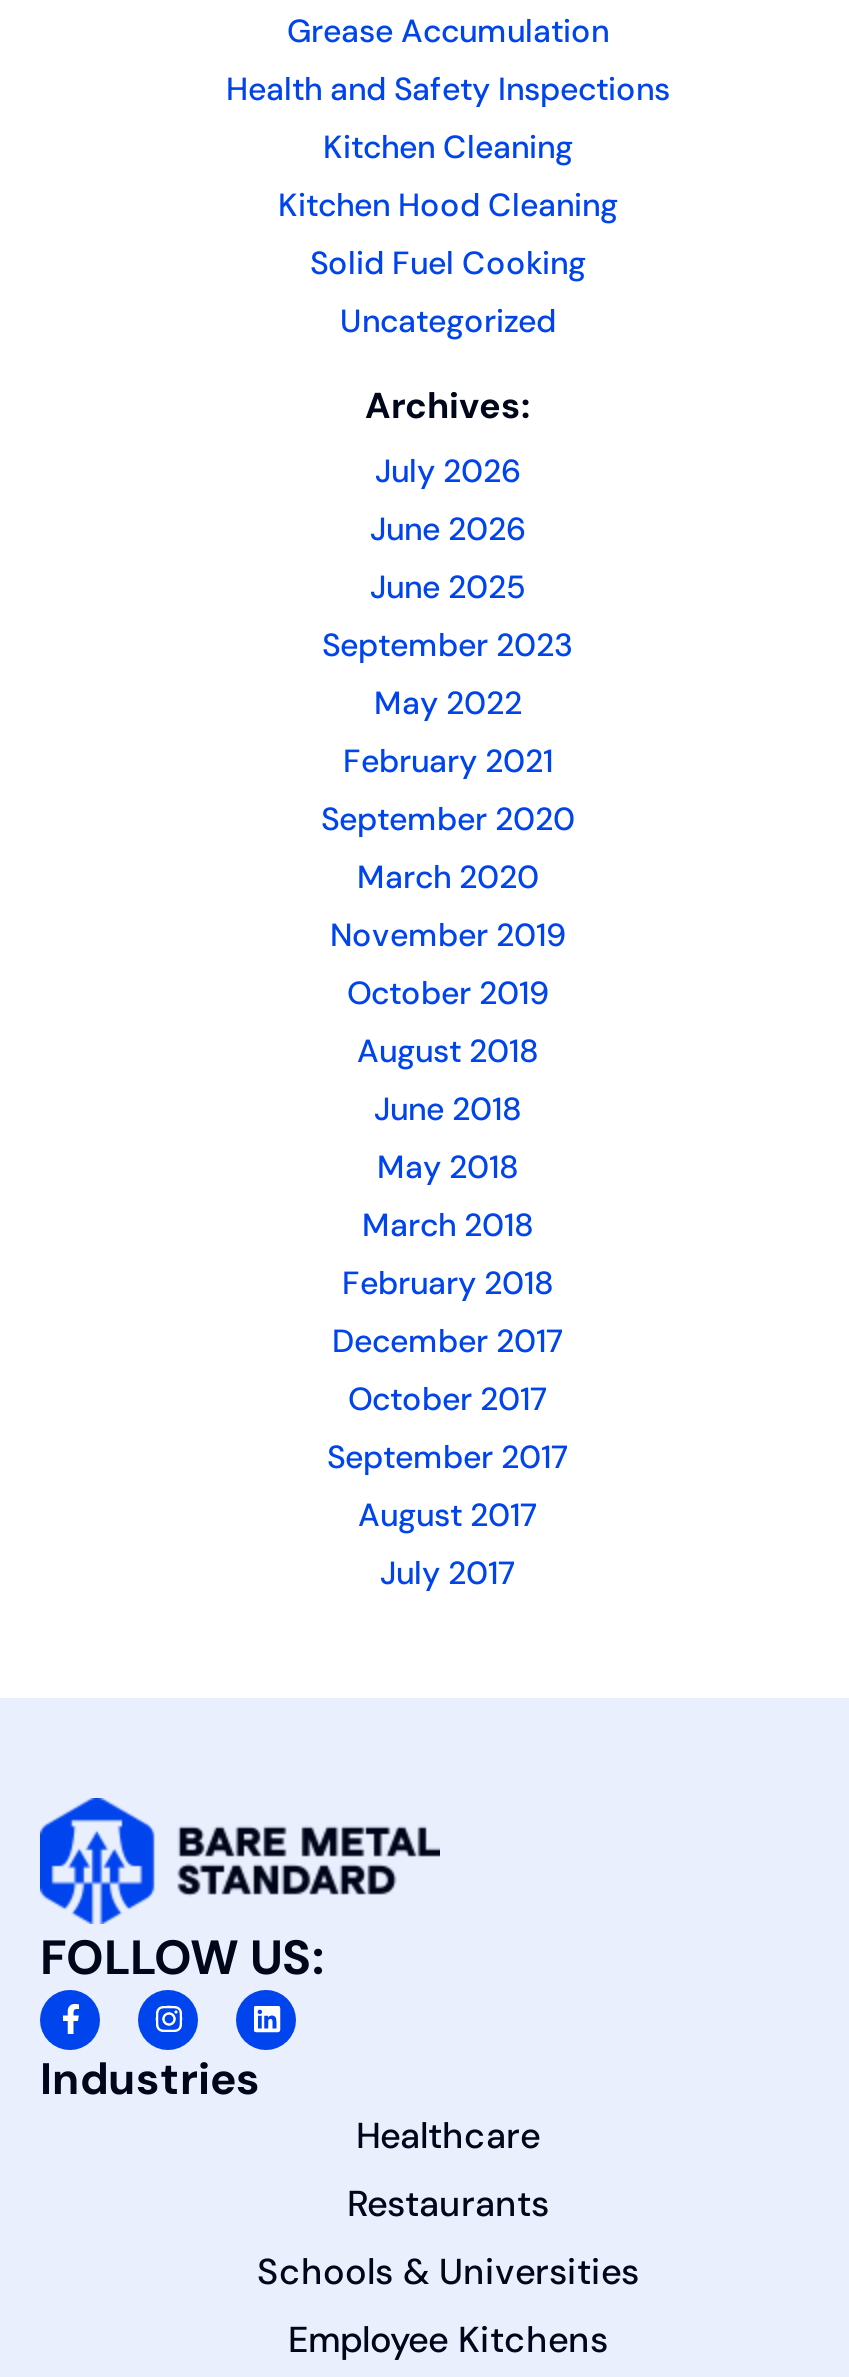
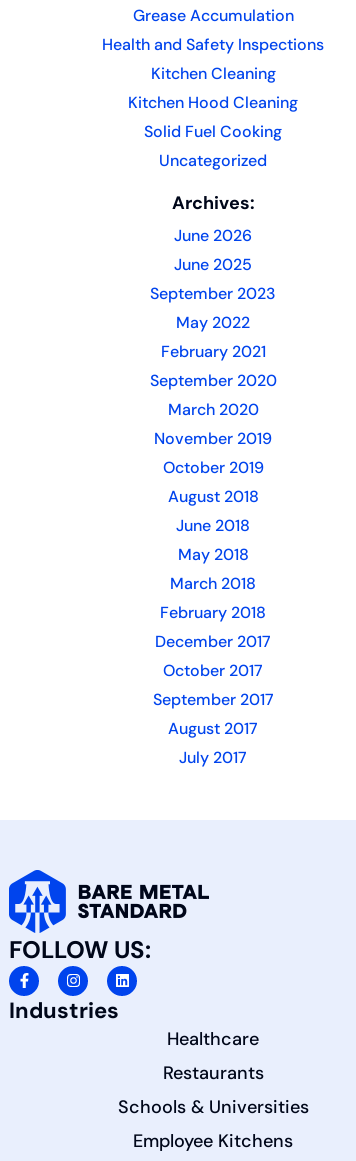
[375,449,521,491] July 2026 -> none

